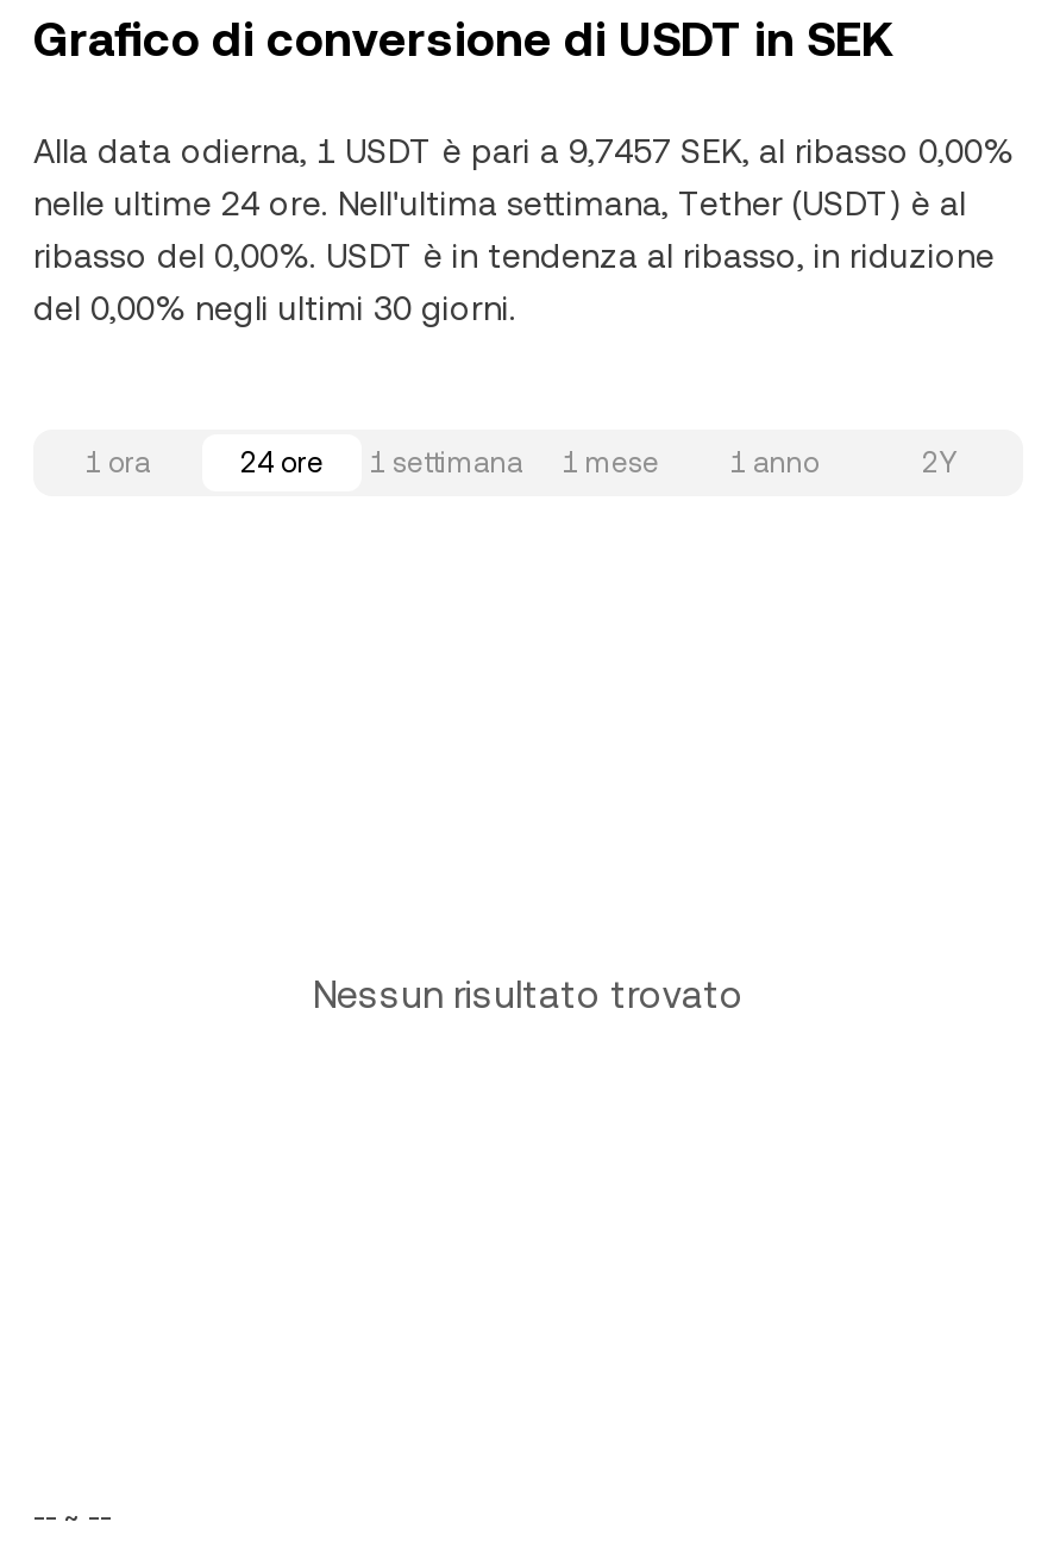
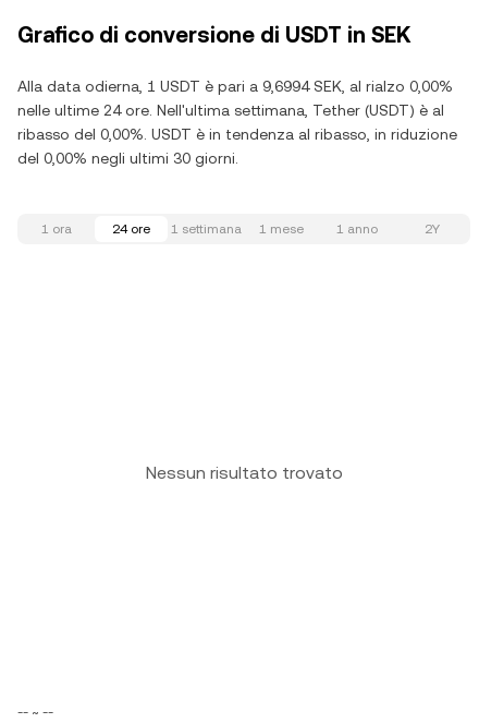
[33,132,1014,170] Alla data odierna, 1 USDT è pari a 9,7457 SEK, al ribasso 0,00% -> [17,77,453,95] Alla data odierna, 1 USDT è pari a 9,6994 SEK, al rialzo 0,00%

